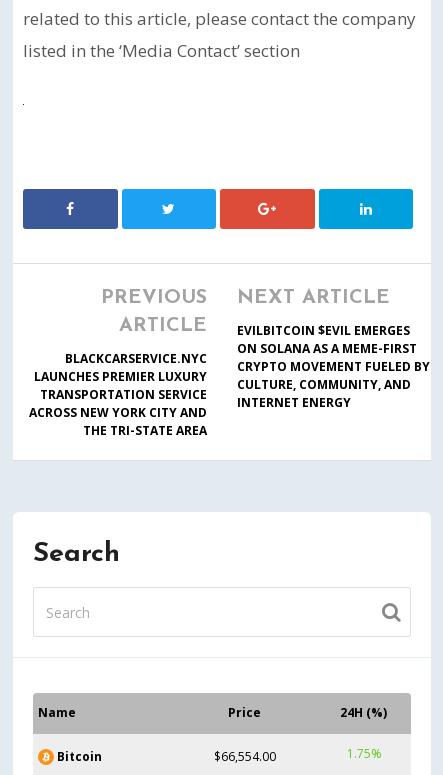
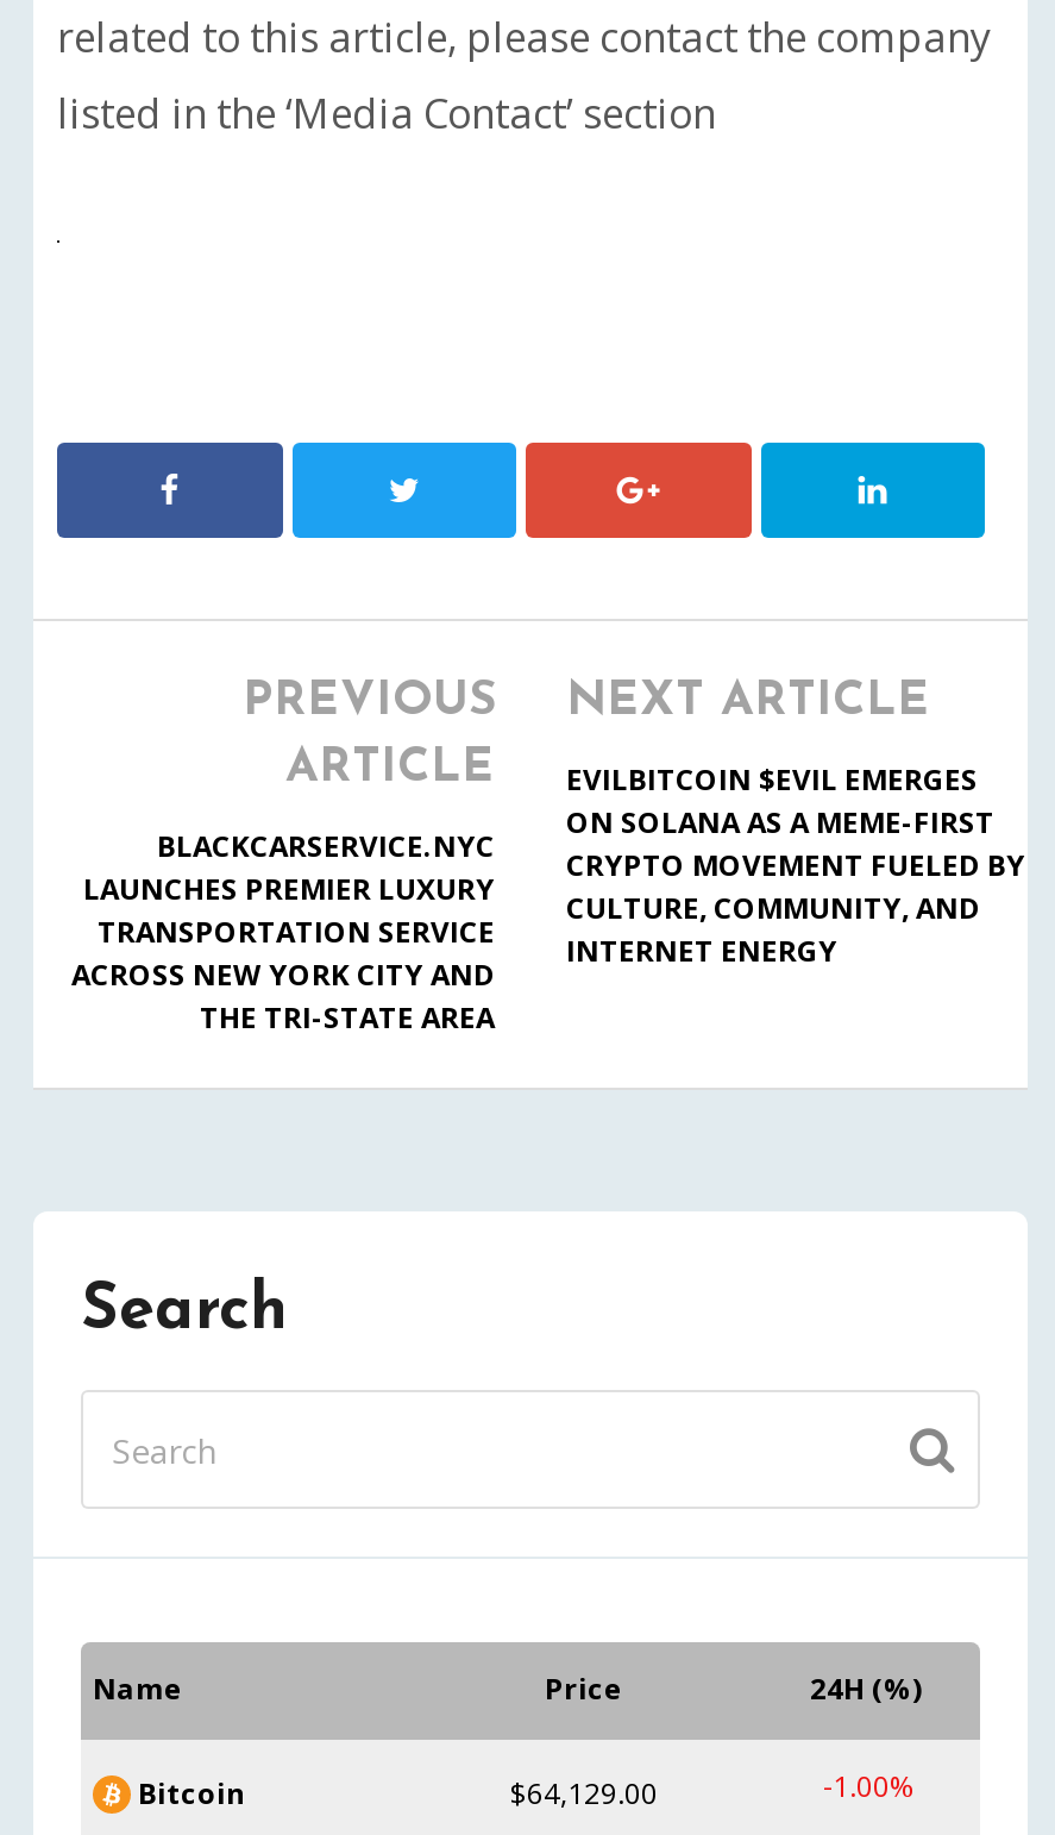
[213,748,275,765] $66,554.00 -> [510,1773,658,1814] $64,129.00
[347,745,382,762] 1.75% -> [823,1766,916,1806] -1.00%

